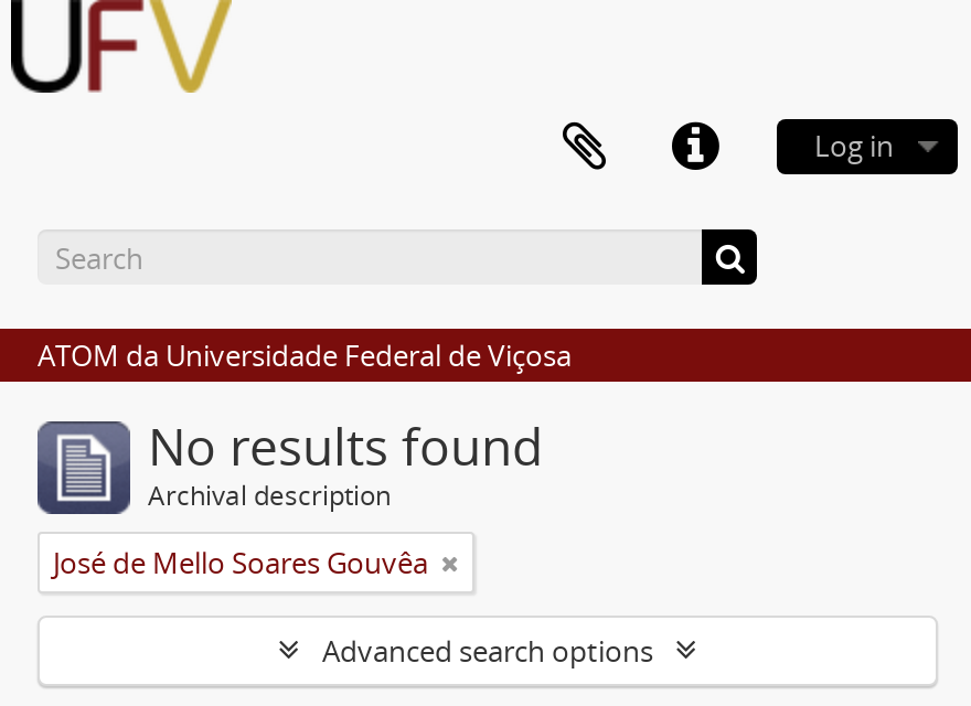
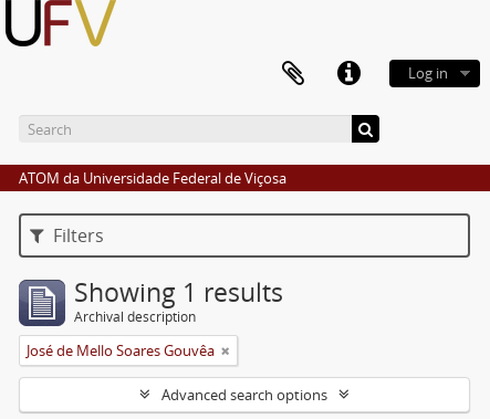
[148,413,543,481] No results found -> [49,223,283,310] Filters | Showing 1 results

